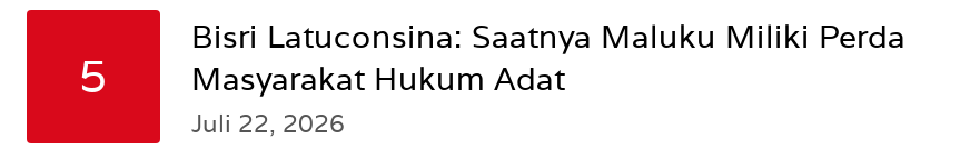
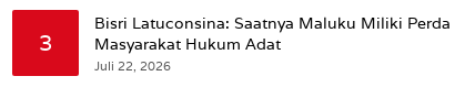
[79,47,108,105] 5 -> [38,28,53,57] 3

